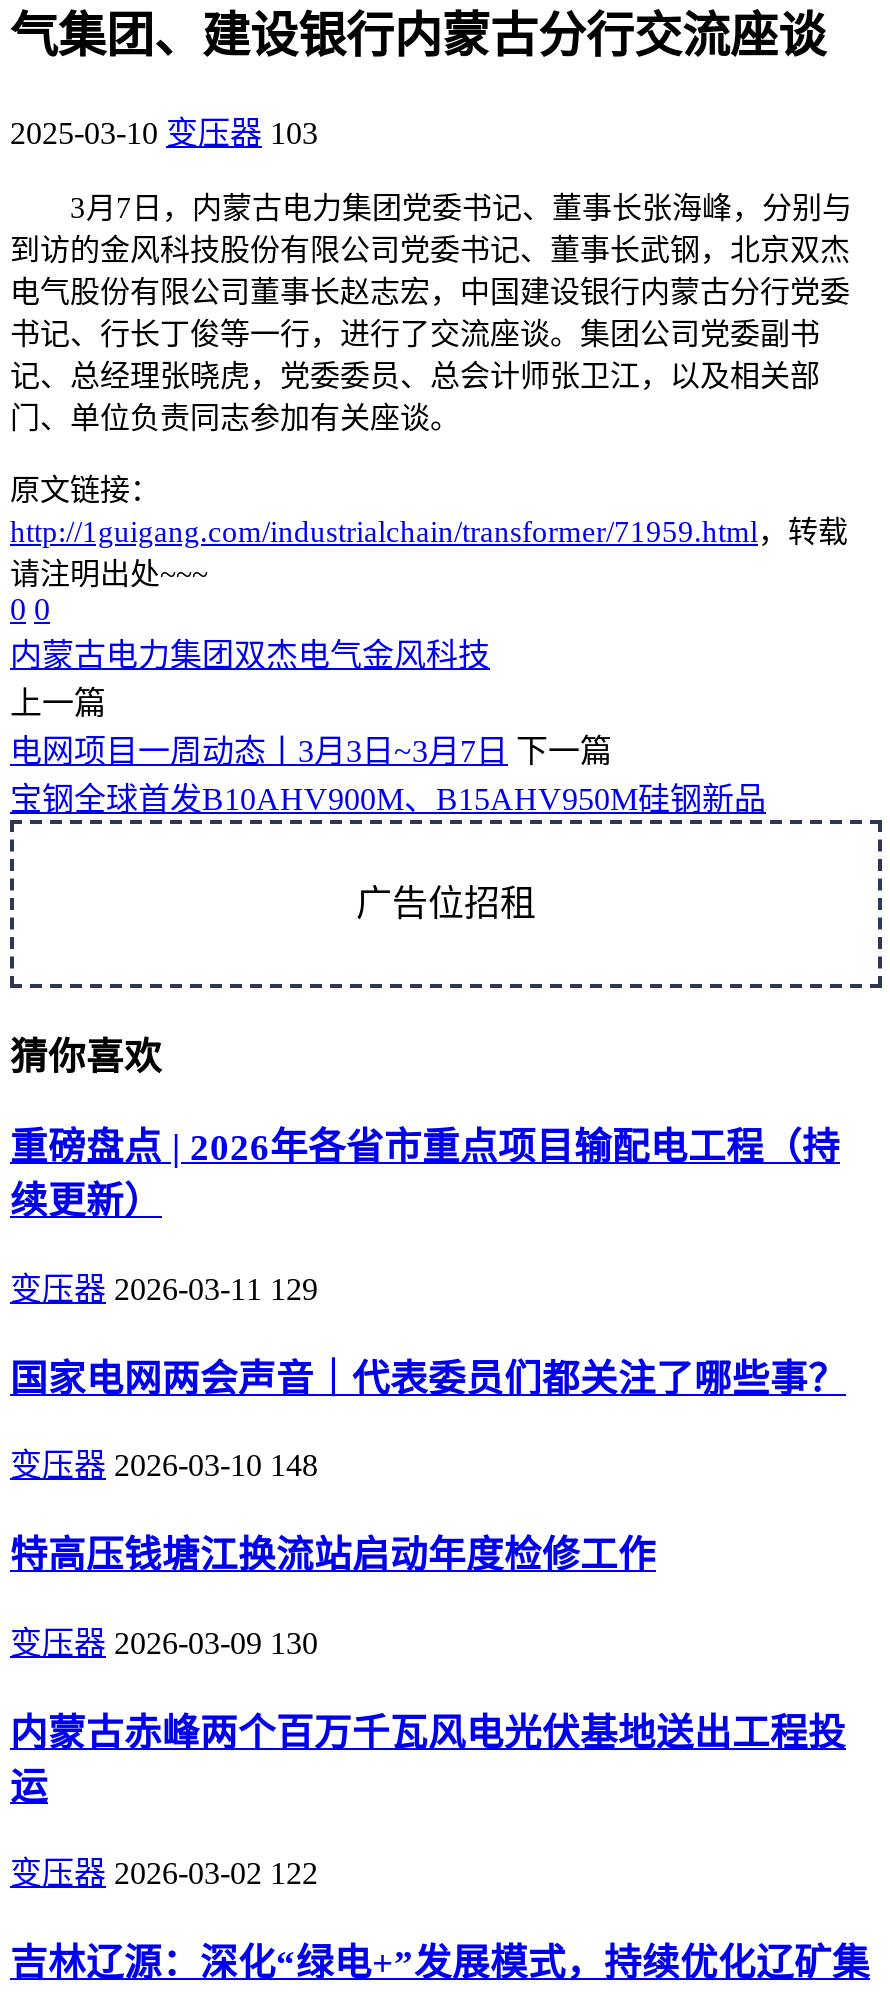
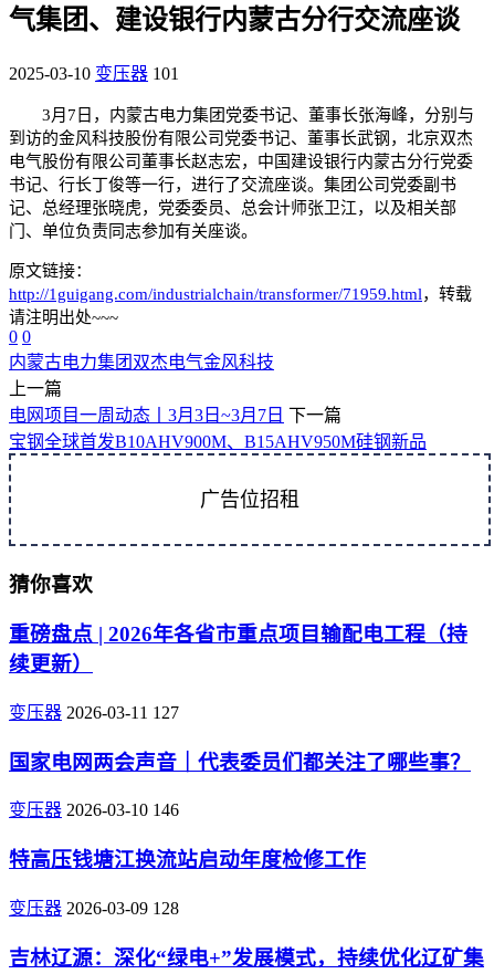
[10,116,318,150] 2025-03-10 变压器 103 -> [9,64,179,83] 2025-03-10 变压器 101
[10,1272,318,1306] 变压器 2026-03-11 129 -> [9,703,179,722] 变压器 2026-03-11 127
[10,1449,318,1483] 变压器 2026-03-10 148 -> [9,801,179,820] 变压器 2026-03-10 146
[10,1626,846,1891] 变压器 2026-03-09 130 | 内蒙古赤峰两个百万千瓦风电光伏基地送出工程投 | 运 | 变压器 2026-03-02 122 -> [9,899,179,917] 变压器 2026-03-09 128

